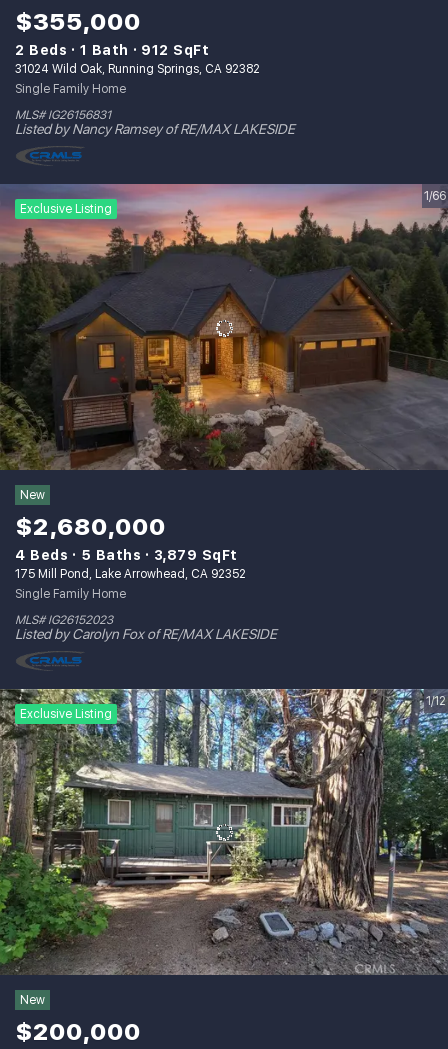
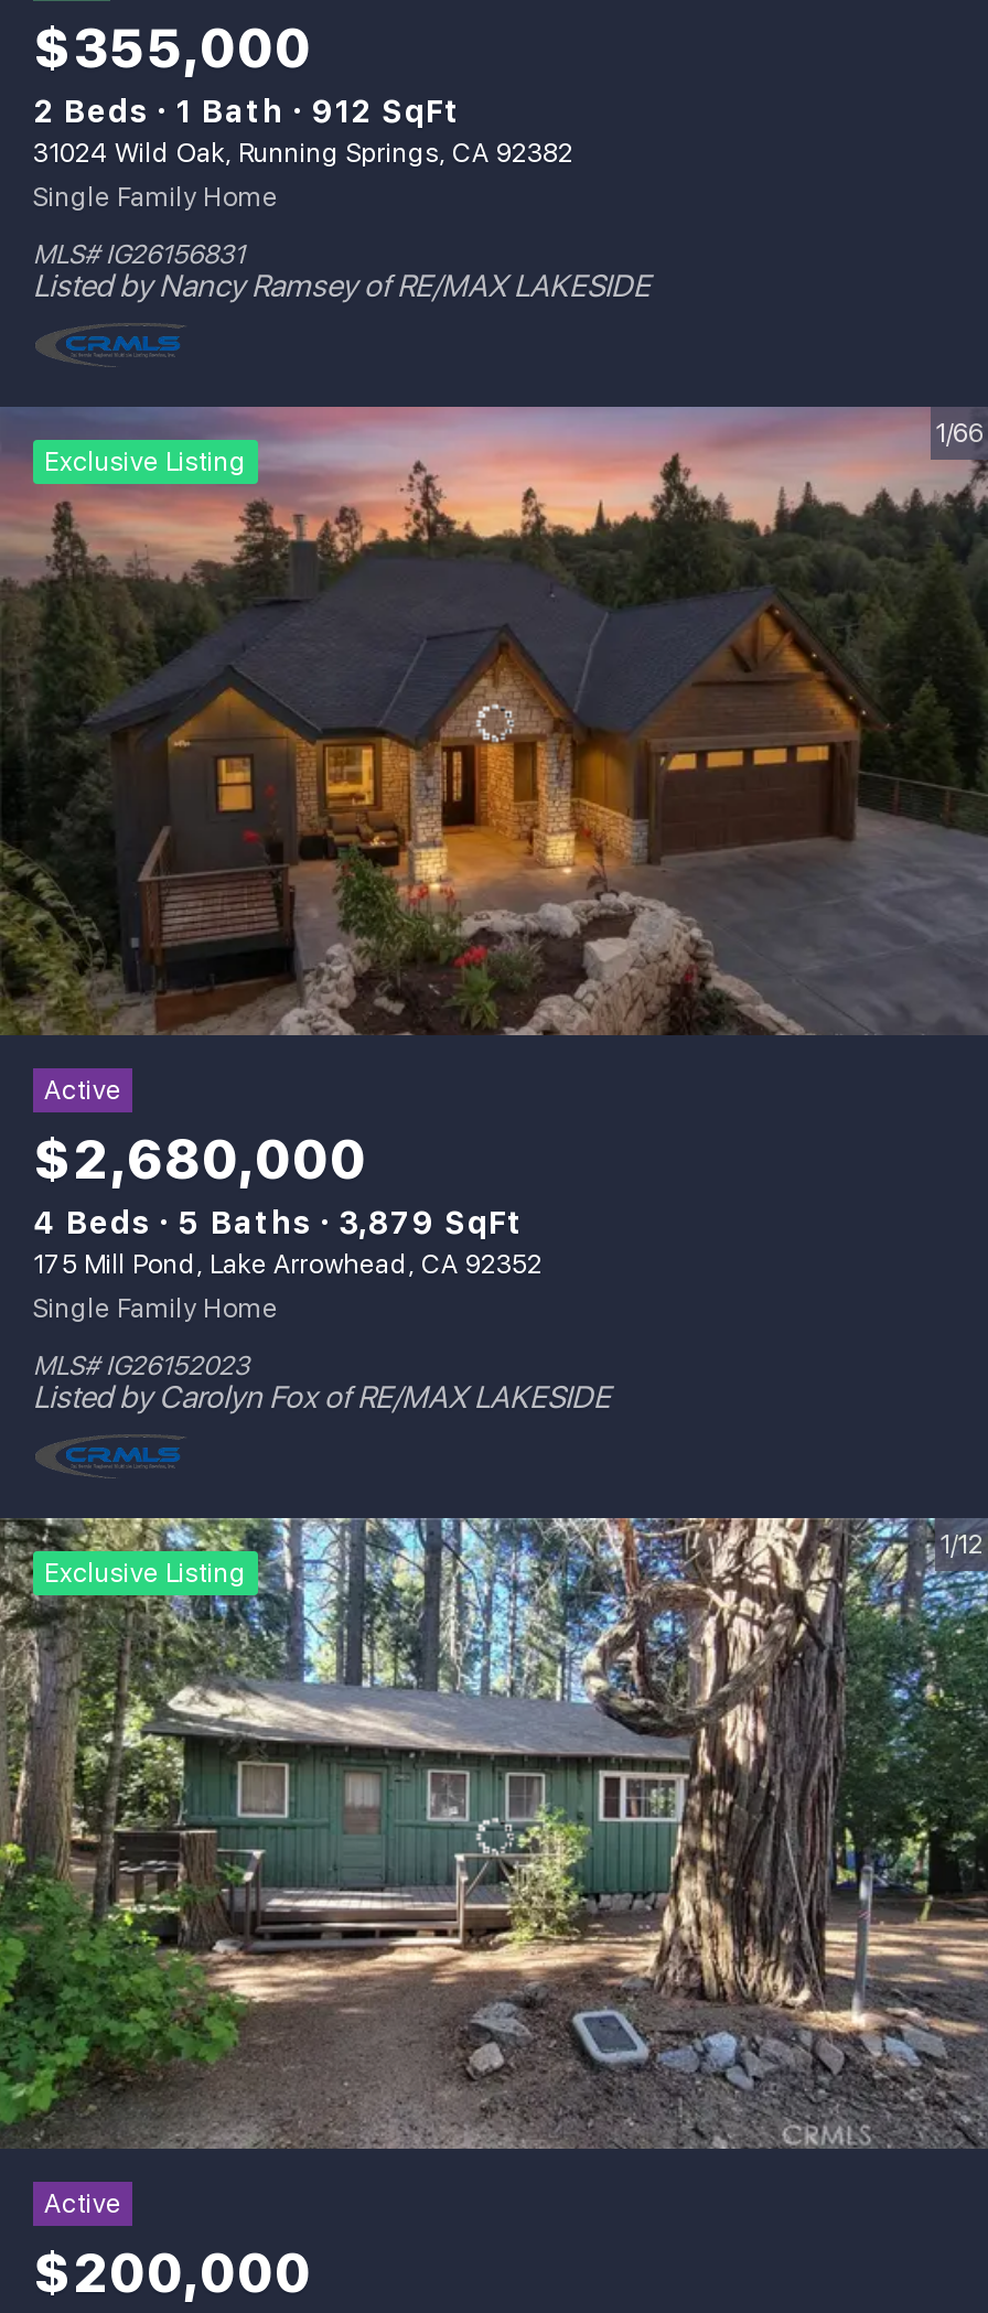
[20,488,45,502] New -> [44,1076,121,1107] Active
[20,993,45,1007] New -> [44,2189,121,2220] Active

